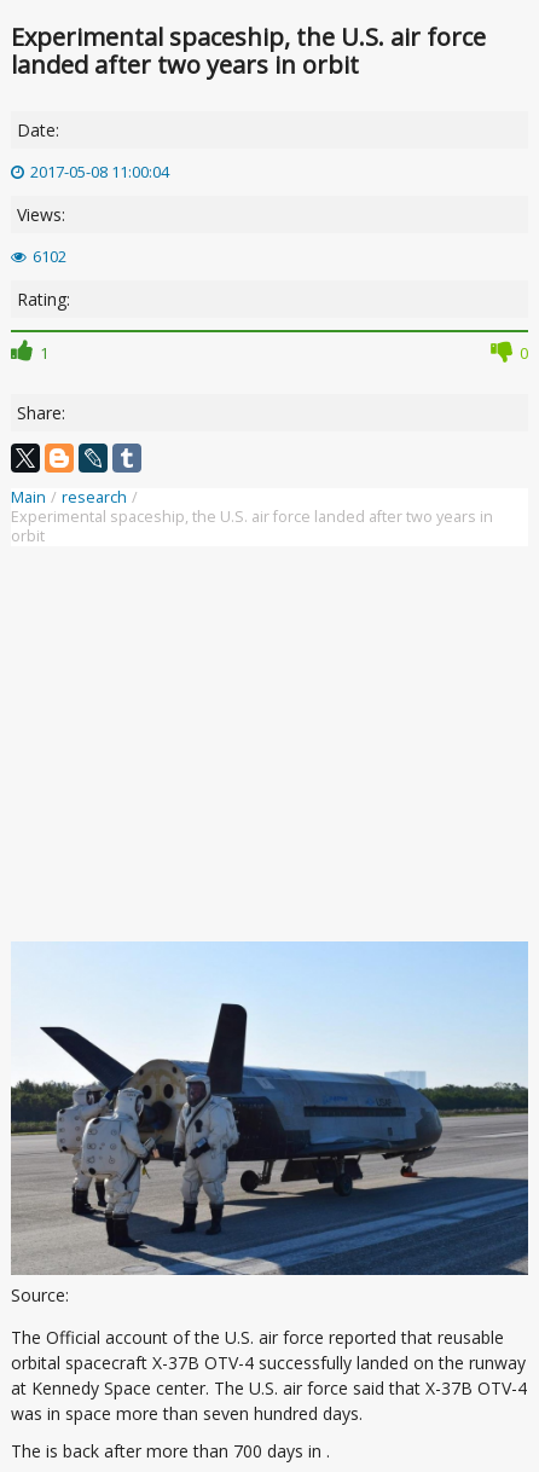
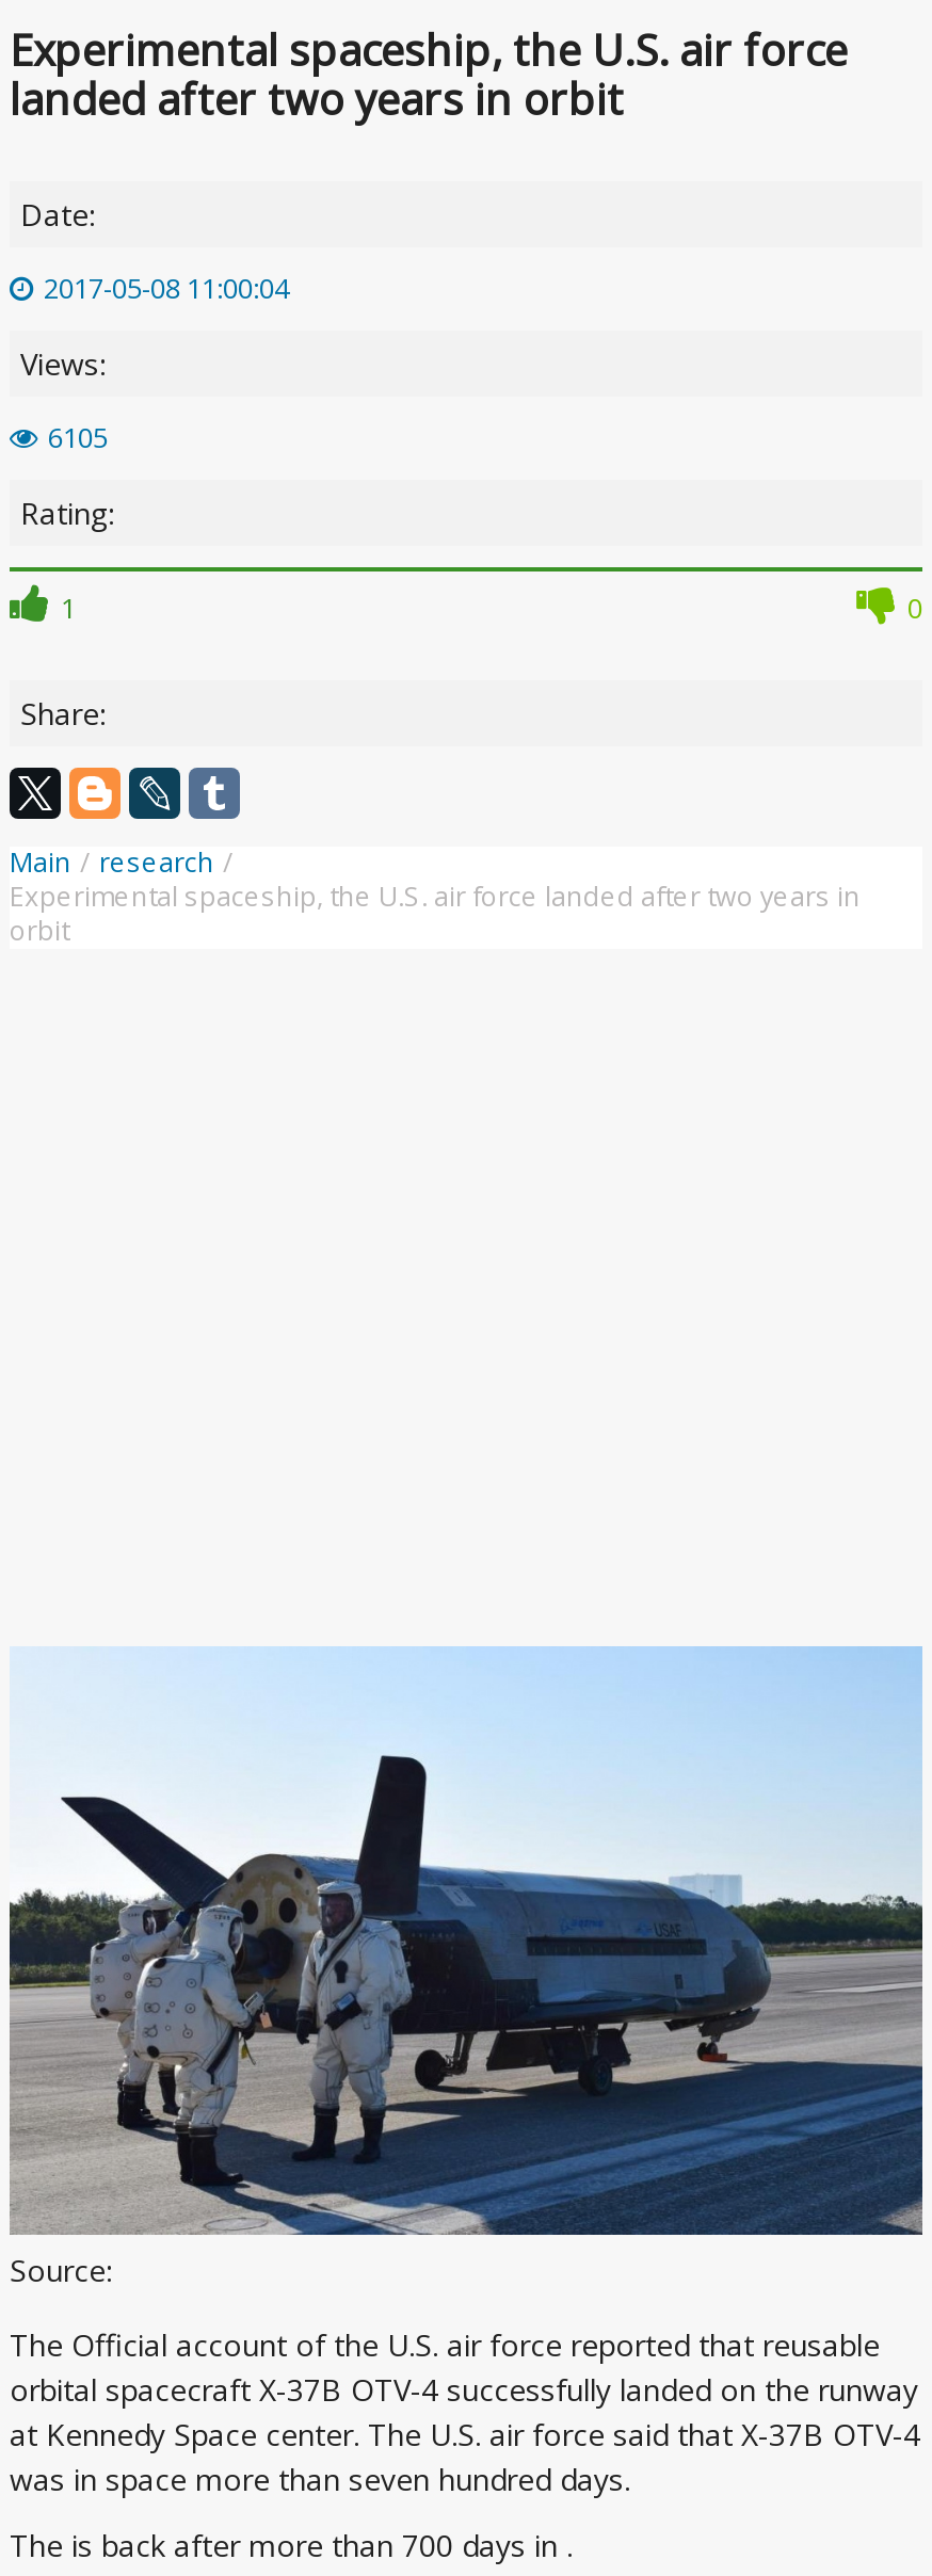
[33,245,66,267] 6102 -> [48,418,108,456] 6105

